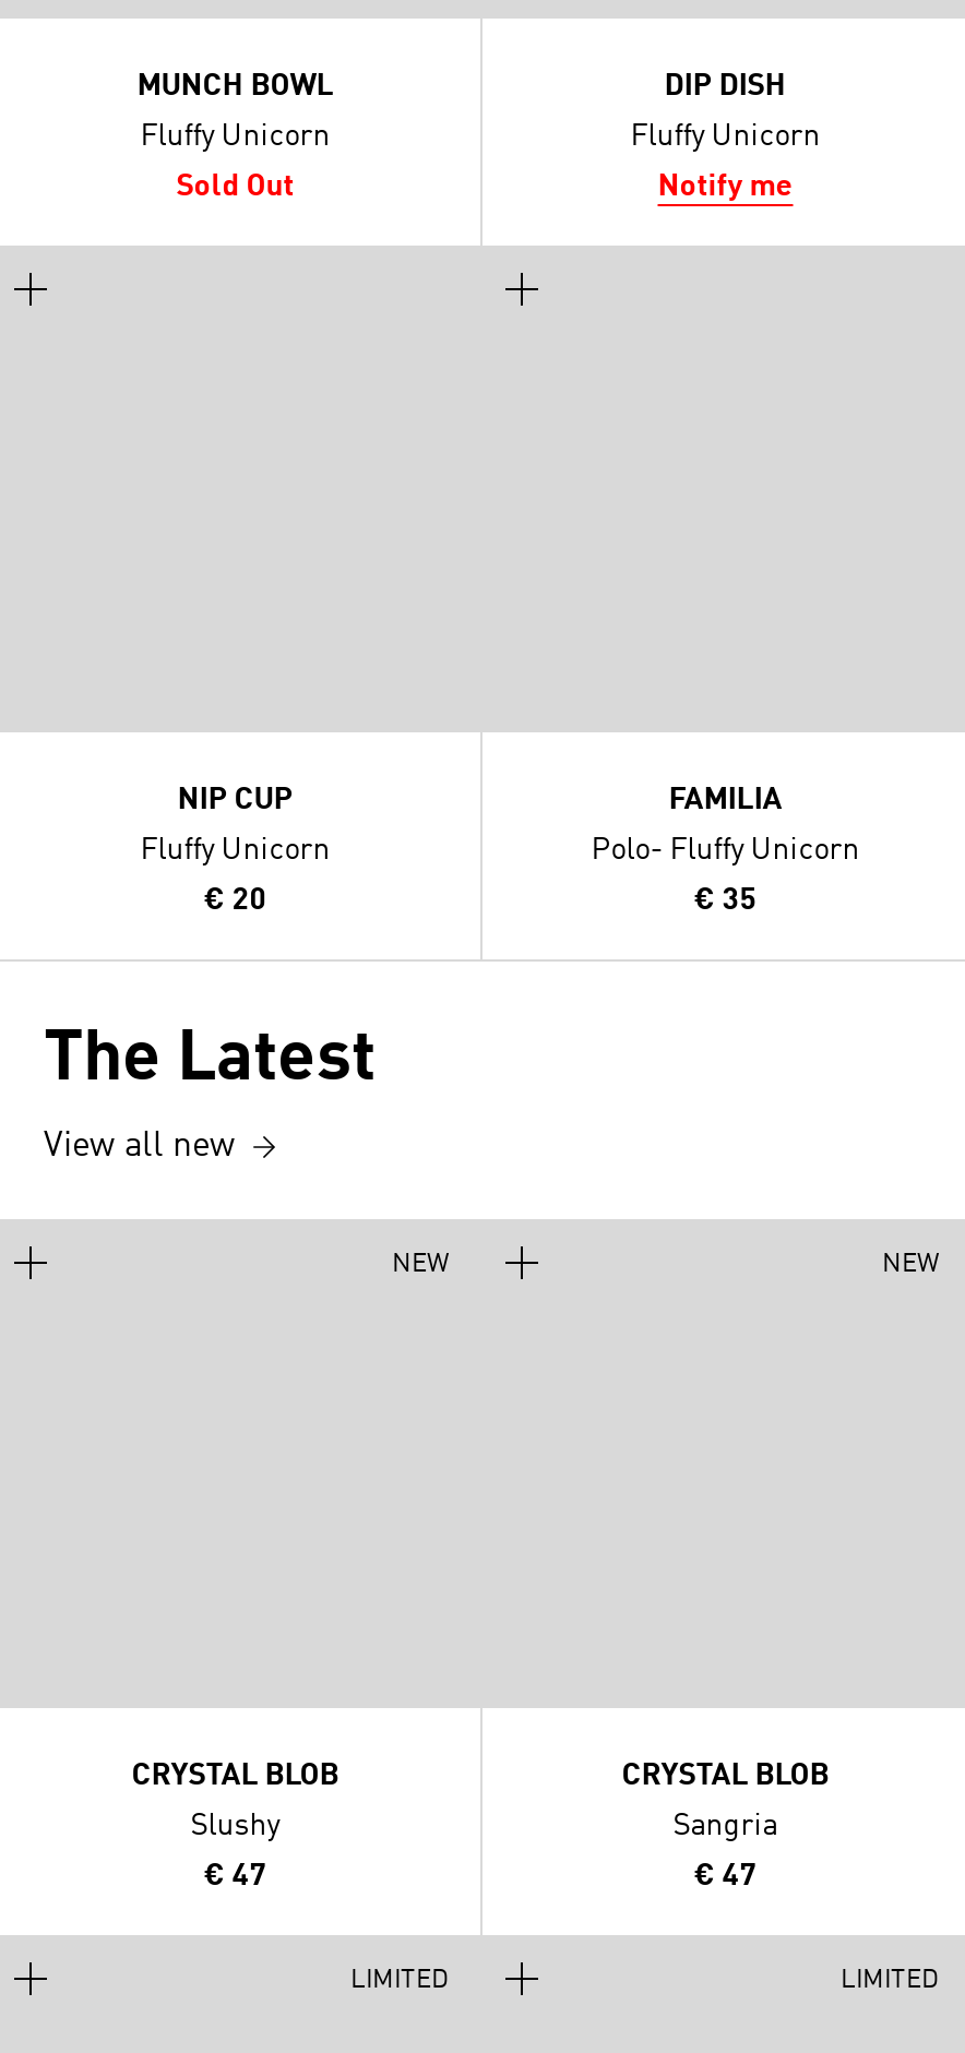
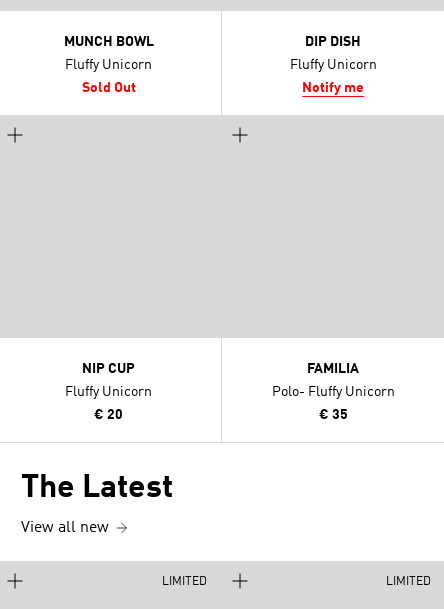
[392,1253,449,1279] NEW -> none
[882,1253,939,1279] NEW -> none
[131,1760,339,1891] CRYSTAL BLOB | Slushy | € 47 -> none
[622,1760,829,1891] CRYSTAL BLOB | Sangria | € 47 -> none

